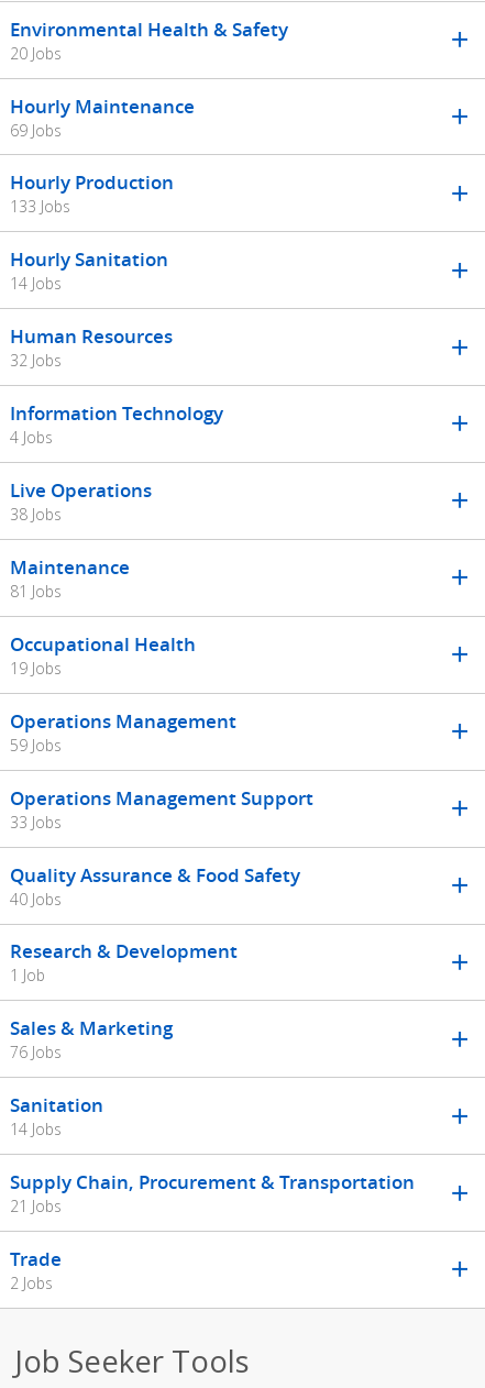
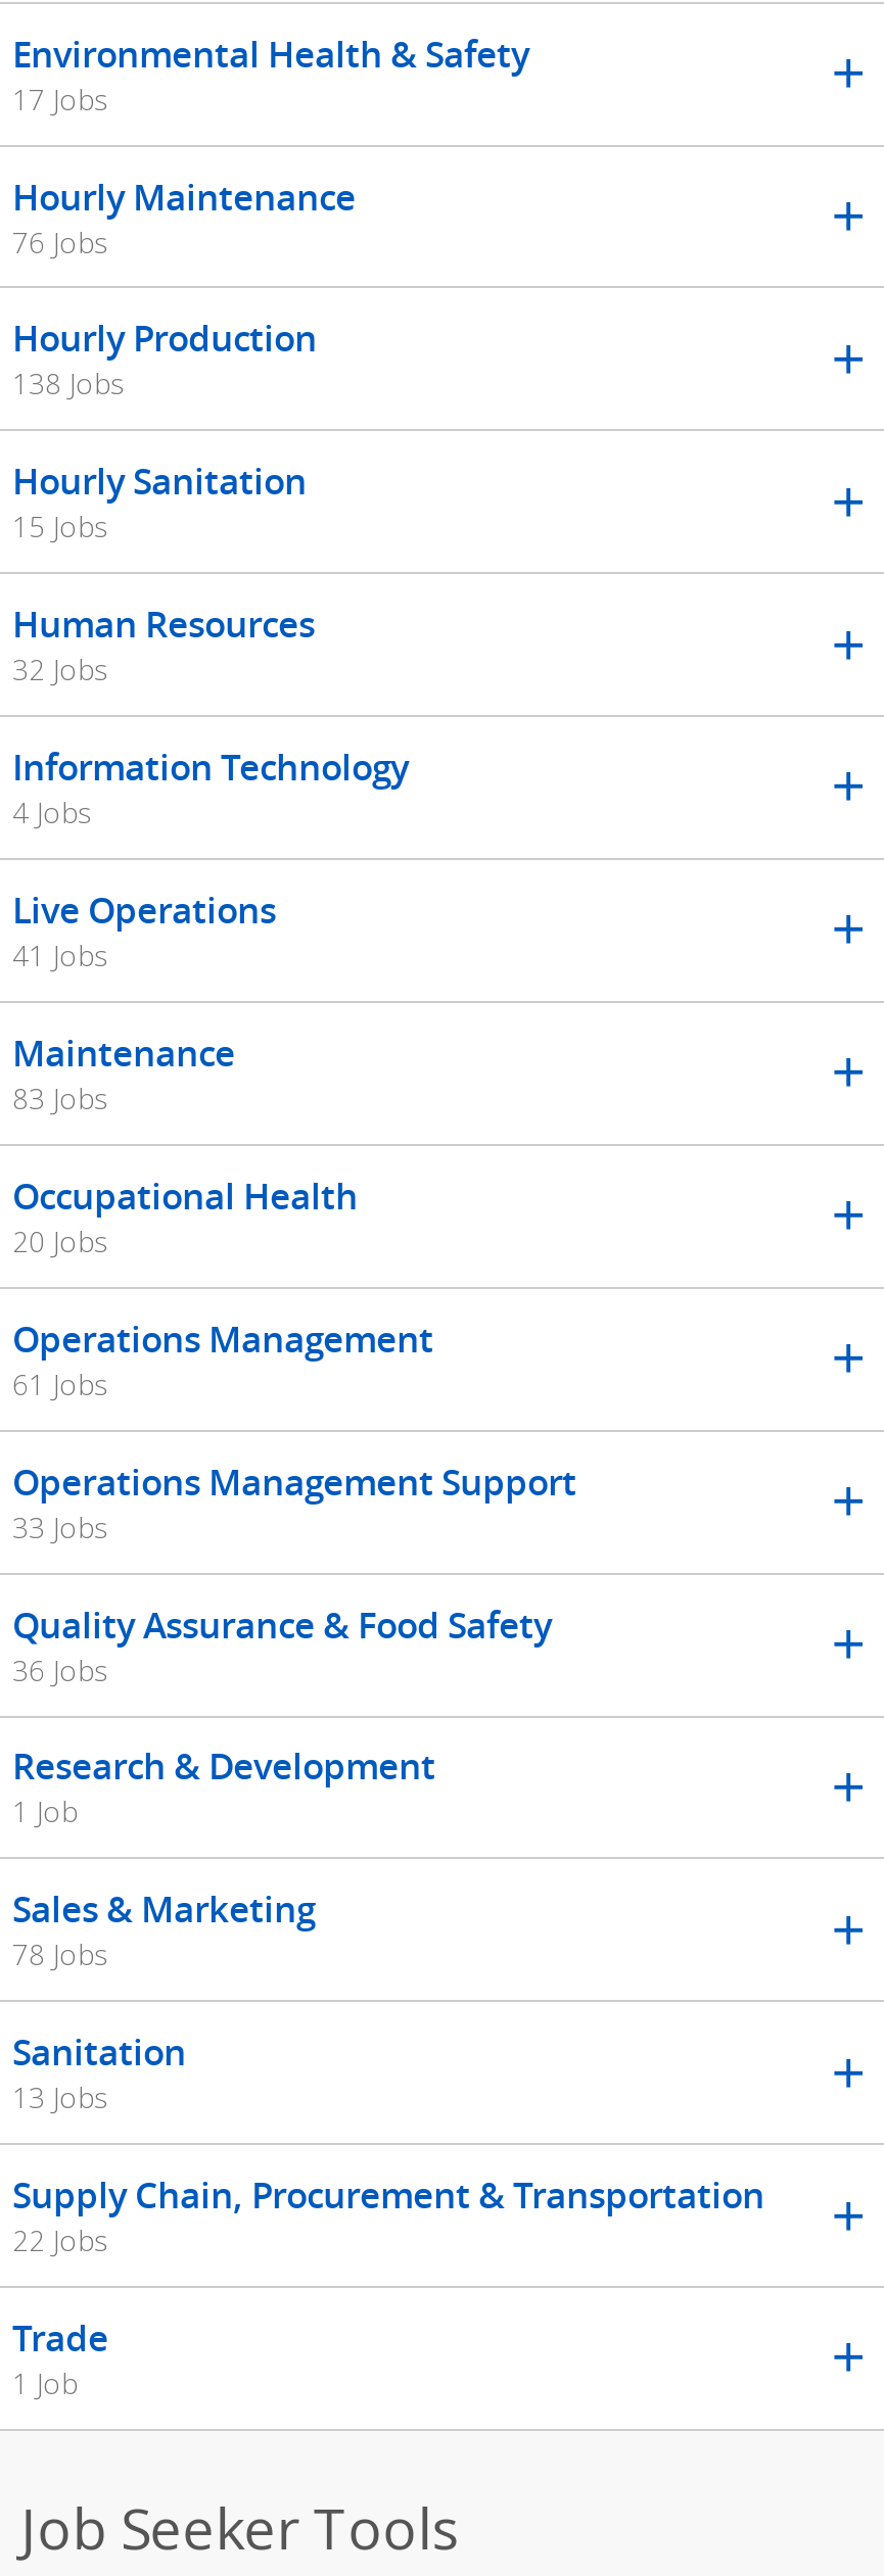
[10,42,62,63] 20 Jobs -> [12,79,108,118] 17 Jobs
[10,119,62,140] 69 Jobs -> [12,222,108,260] 76 Jobs
[10,196,70,217] 133 Jobs -> [12,364,125,403] 138 Jobs
[10,273,62,294] 14 Jobs -> [12,507,108,546] 15 Jobs
[10,504,62,525] 38 Jobs -> [12,936,108,974] 41 Jobs
[10,581,62,602] 81 Jobs -> [12,1079,108,1117] 83 Jobs
[10,658,62,678] 19 Jobs -> [12,1221,108,1260] 20 Jobs
[10,734,62,755] 59 Jobs -> [12,1364,108,1403] 61 Jobs
[10,888,62,909] 40 Jobs -> [12,1650,108,1689] 36 Jobs
[10,1042,62,1063] 76 Jobs -> [12,1935,108,1974] 78 Jobs
[10,1119,62,1140] 14 Jobs -> [12,2078,108,2117] 13 Jobs
[10,1196,62,1217] 21 Jobs -> [12,2221,108,2260] 22 Jobs
[10,1273,53,1294] 2 Jobs -> [12,2364,78,2403] 1 Job

